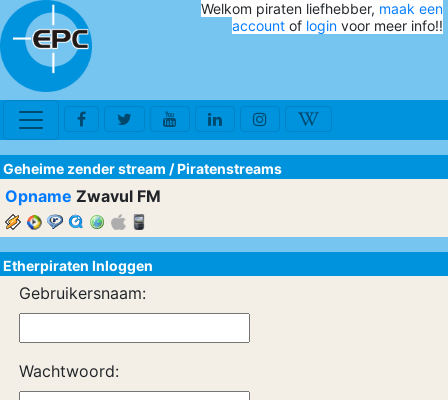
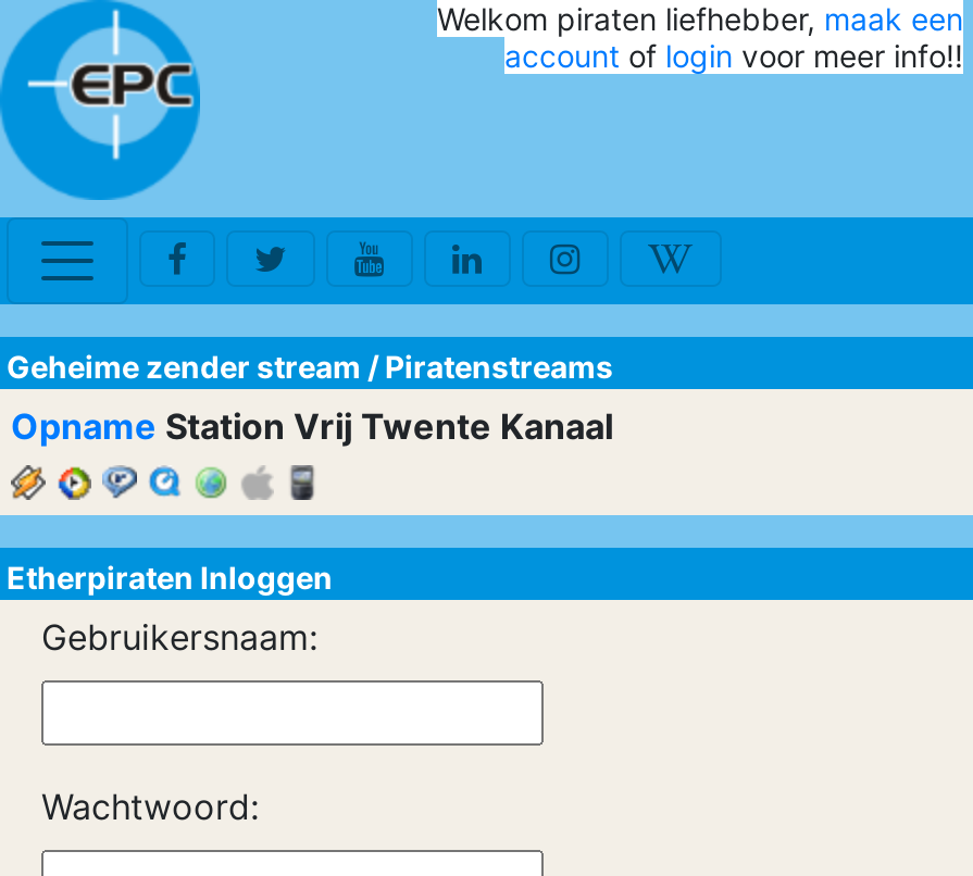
[5,186,161,206] Opname Zwavul FM -> [11,404,613,448] Opname Station Vrij Twente Kanaal

